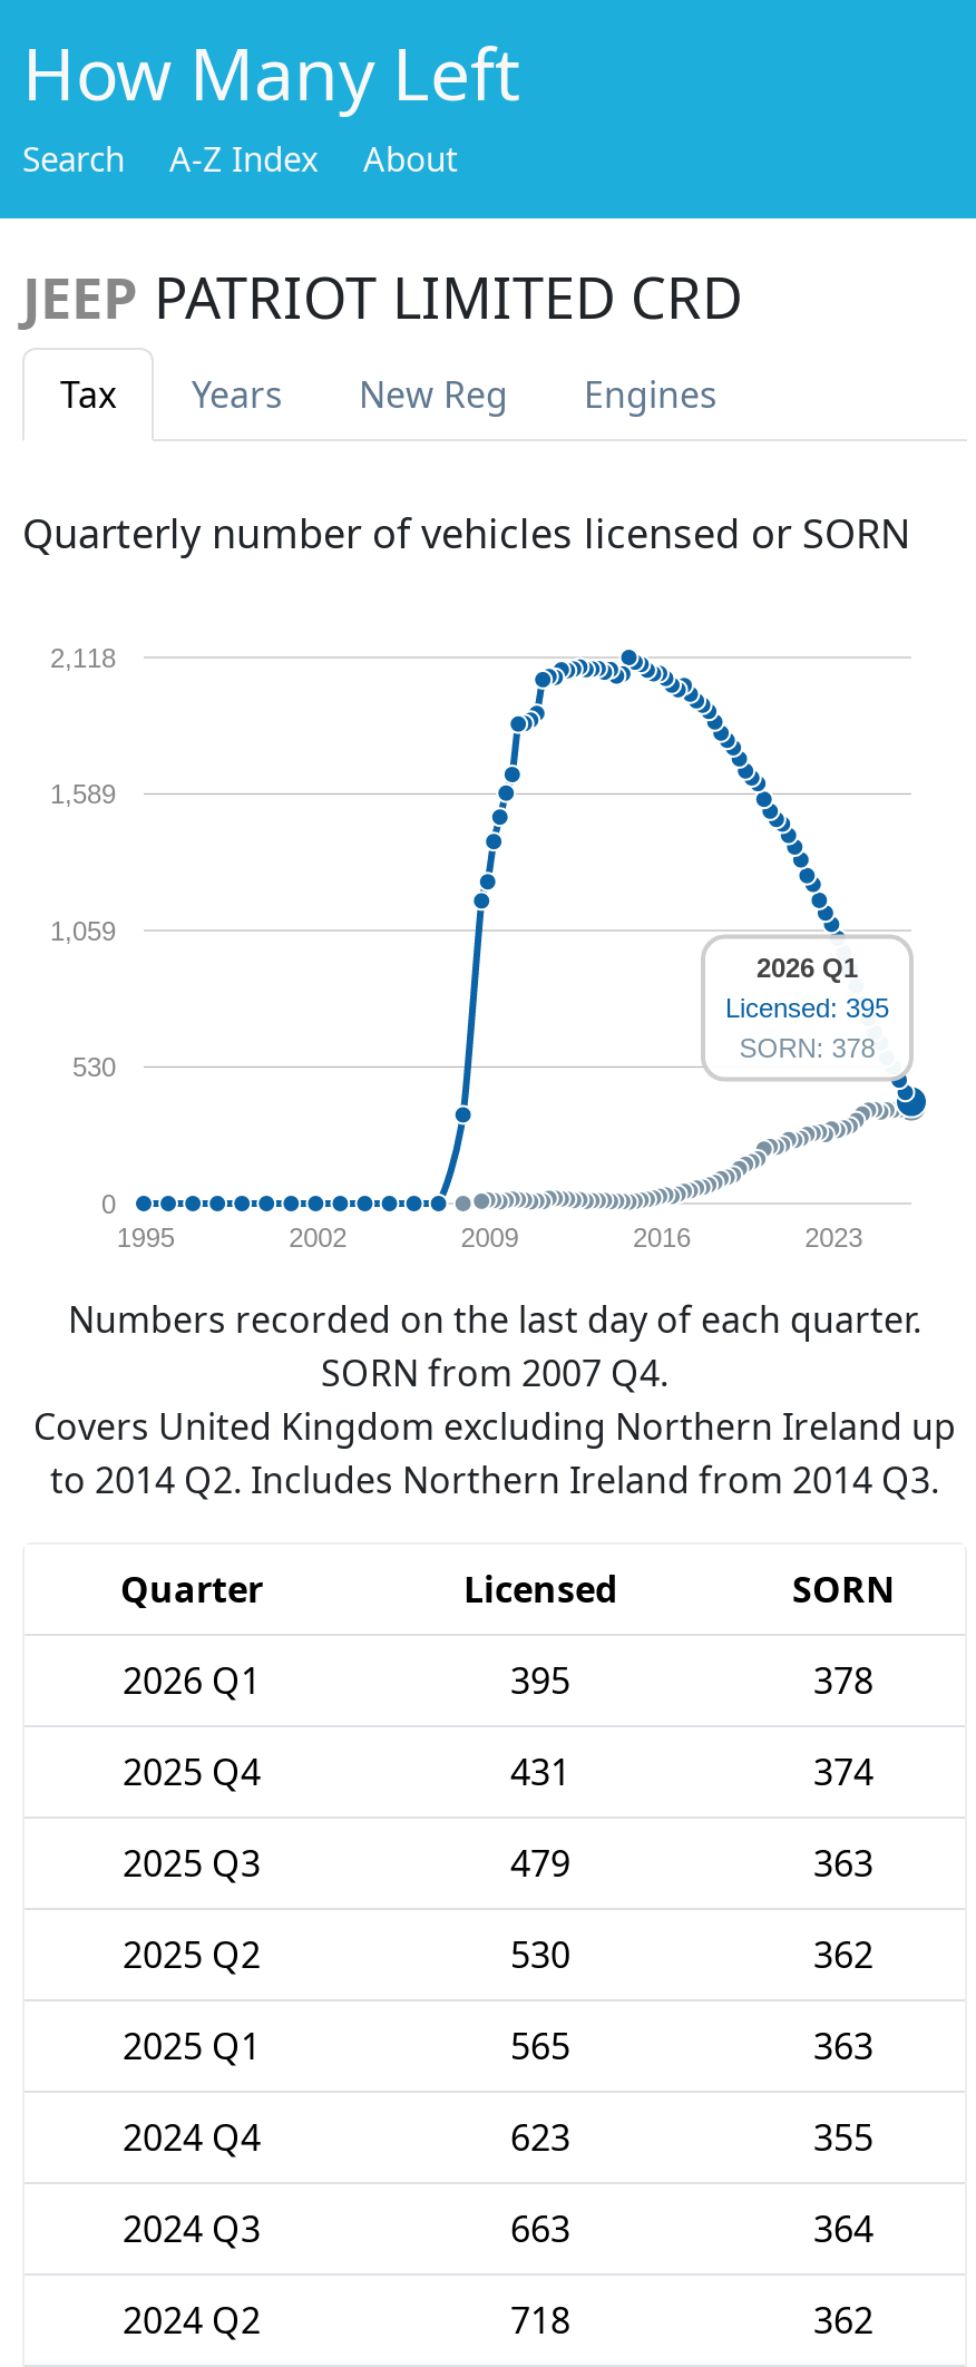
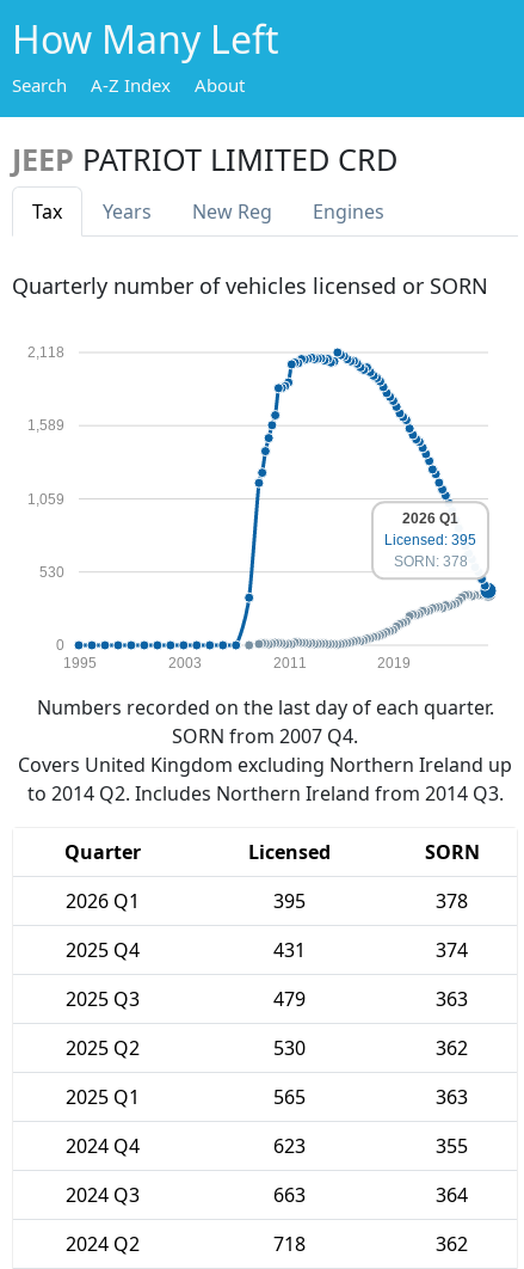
[289,1222,863,1252] 2002 | 2009 | 2016 | 2023 -> [168,655,411,672] 2003 | 2011 | 2019

